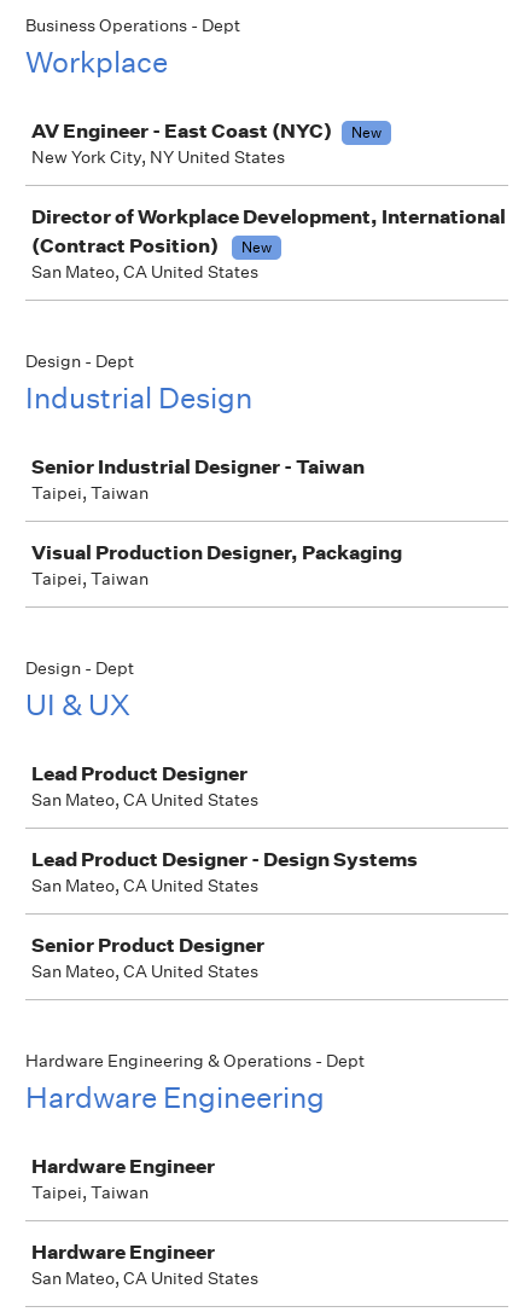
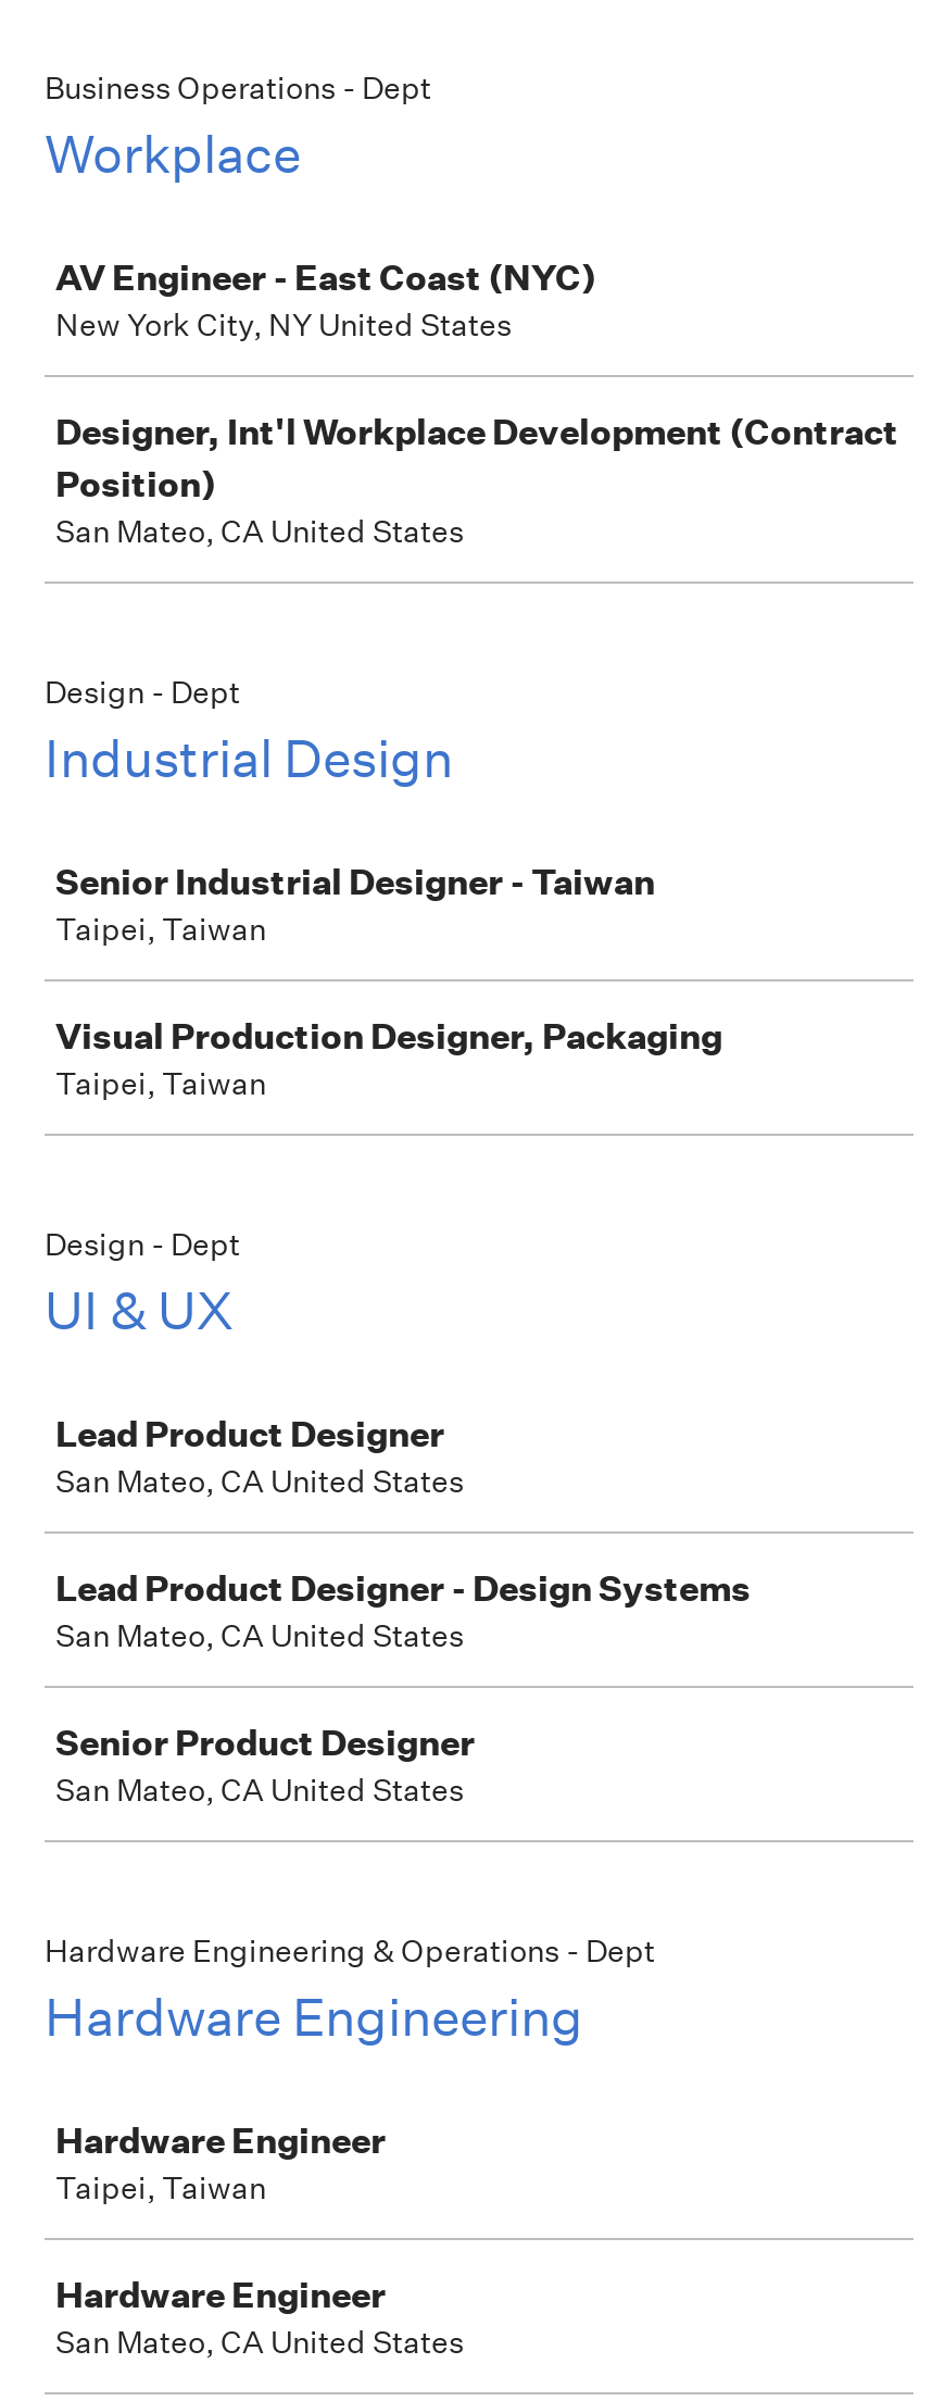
[351,122,382,143] New -> none
[31,204,506,257] Director of Workplace Development, International | (Contract Position) | New -> [55,410,898,505] Designer, Int'l Workplace Development (Contract | Position)

